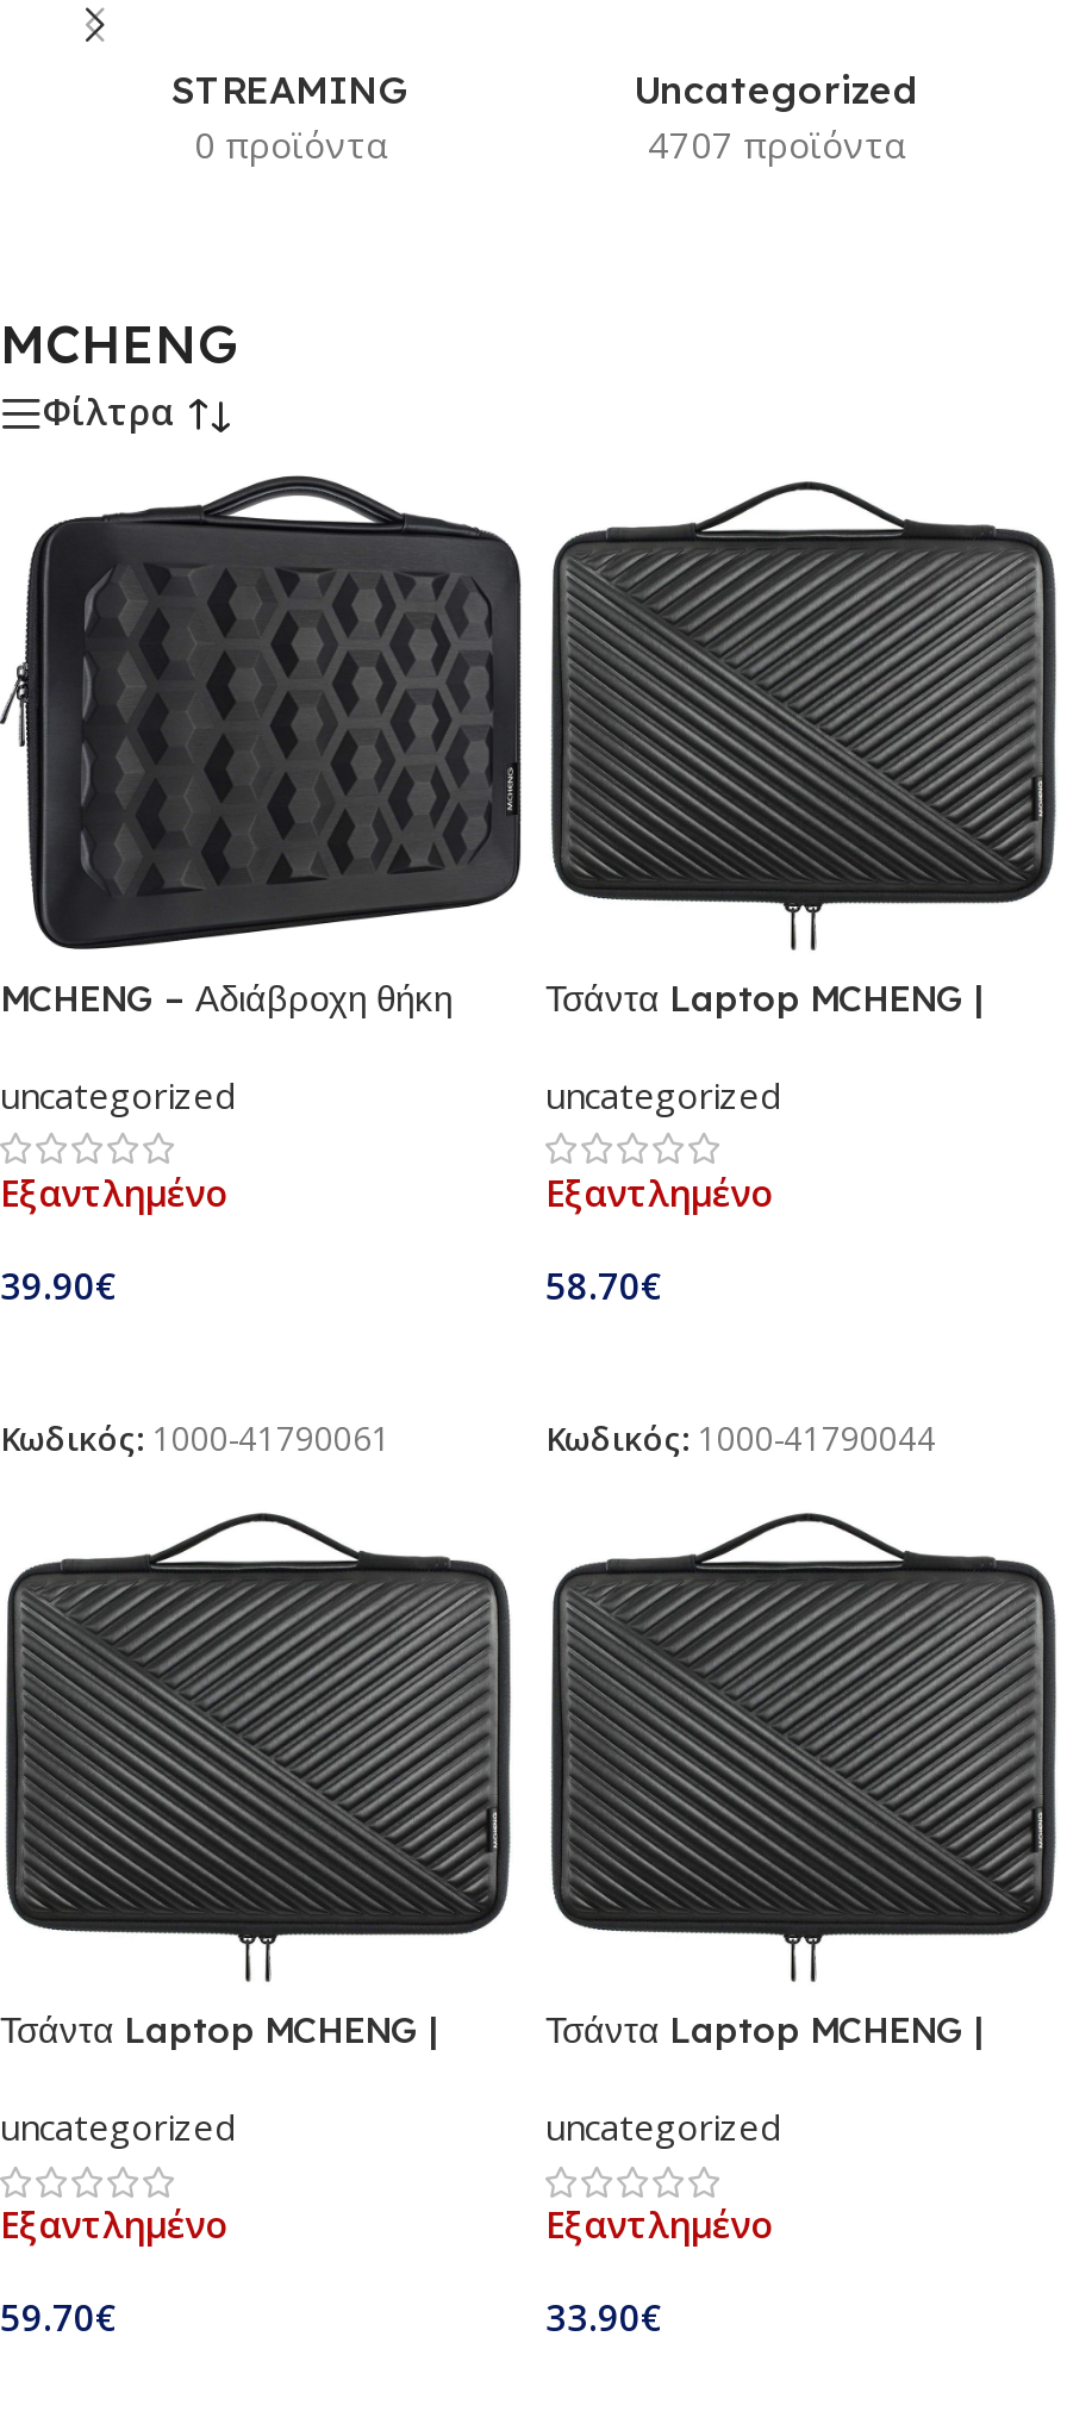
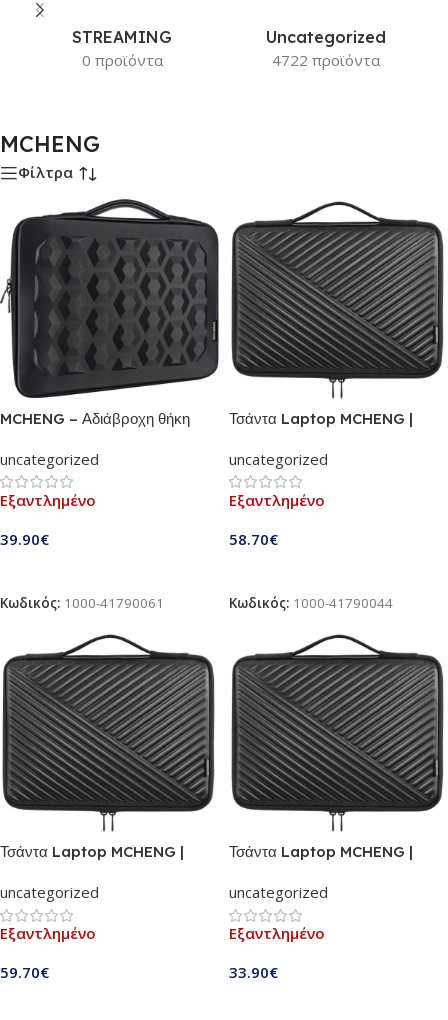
[648,120,905,168] 4707 προϊόντα -> [272,50,380,70] 4722 προϊόντα

